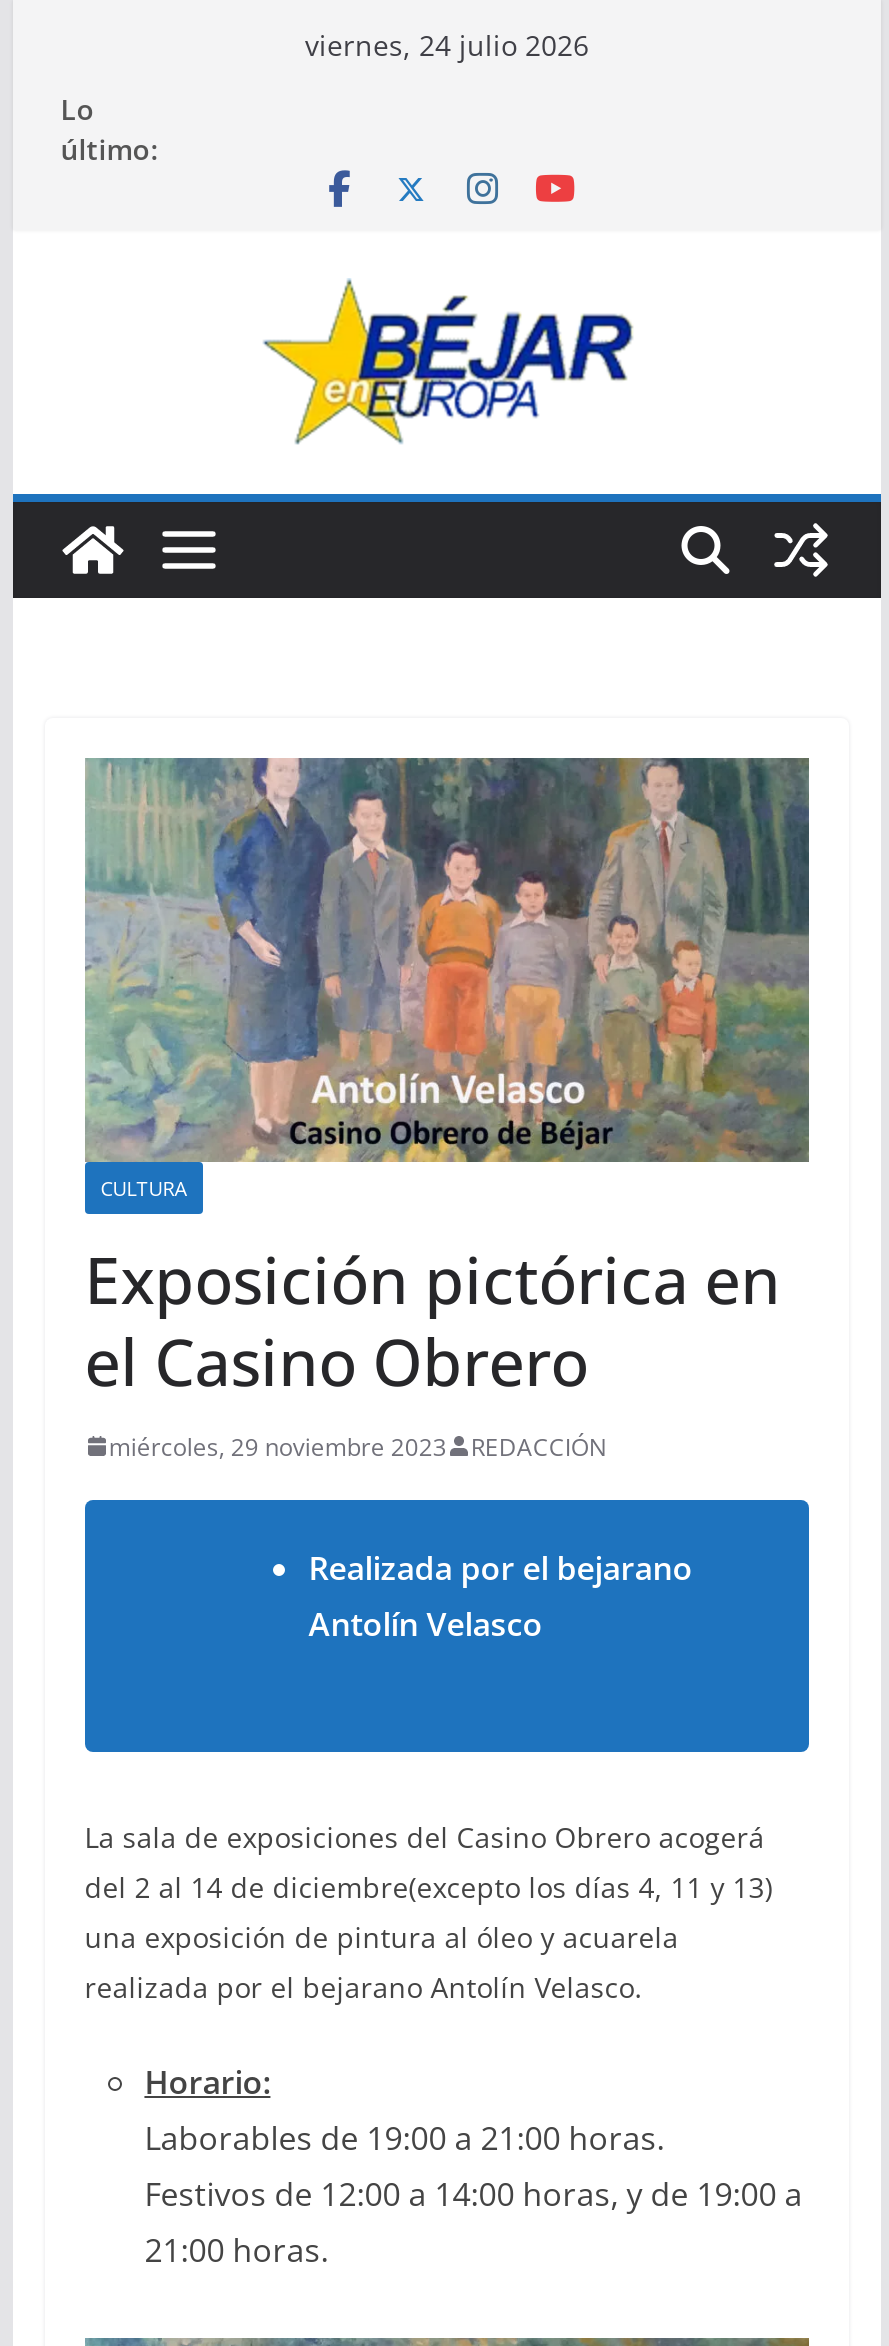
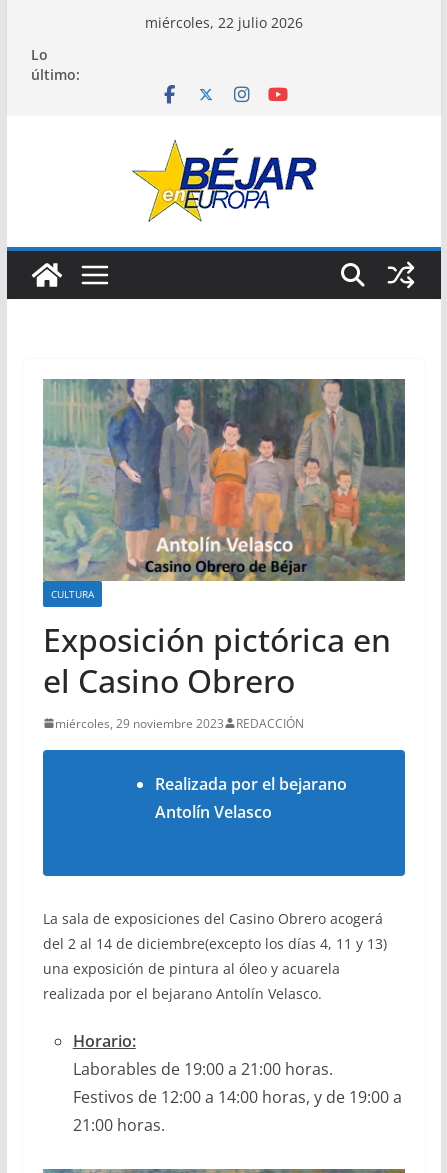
[305,26,589,64] viernes, 24 julio 2026 -> [145,13,303,32] miércoles, 22 julio 2026

